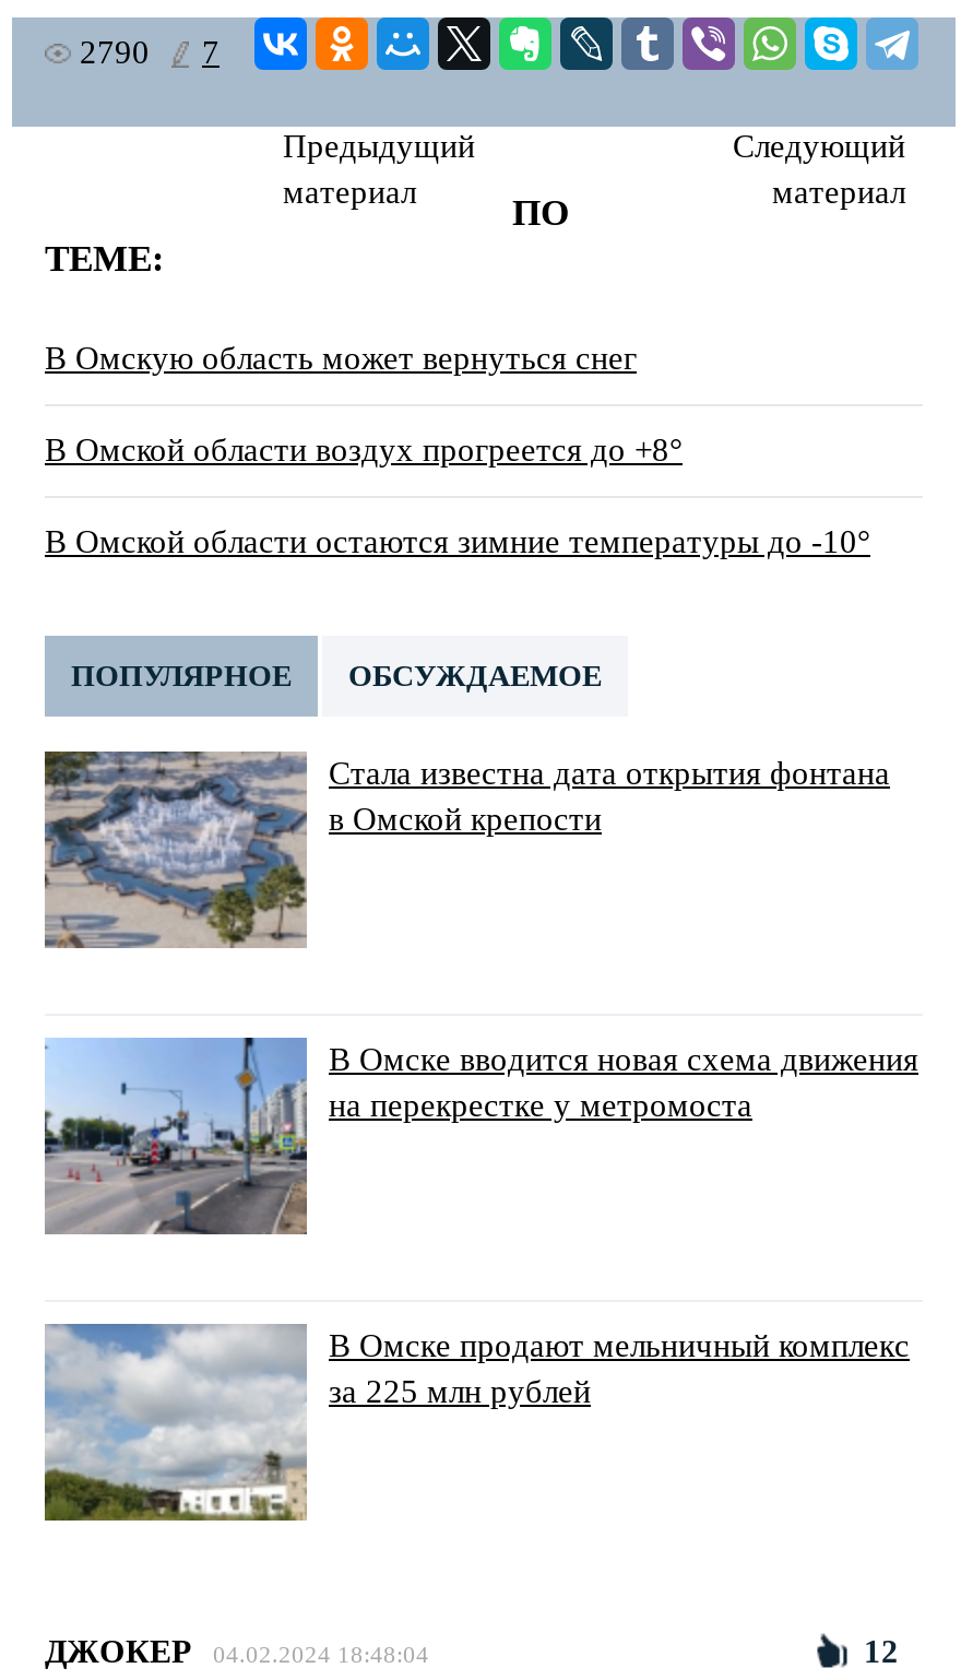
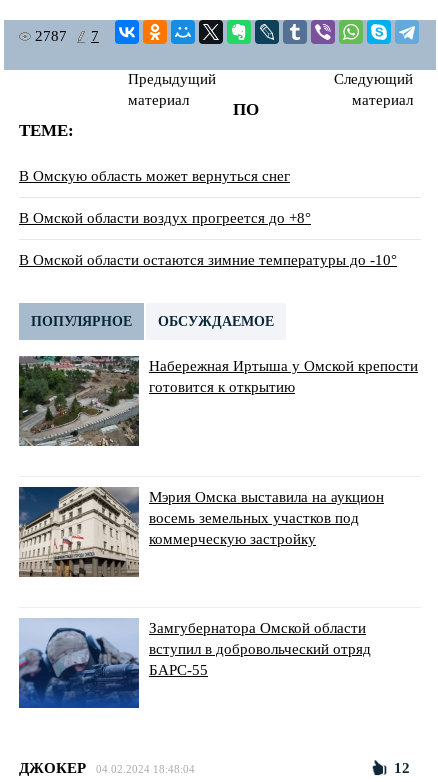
[80,35,220,70] 2790 7 -> [35,28,99,44] 2787 7
[43,749,890,948] [image] | Стала известна дата открытия фонтана | в Омской крепости -> [18,355,418,446] [image] | Набережная Иртыша у Омской крепости | готовится к открытию
[43,1036,918,1237] [image] | В Омске вводится новая схема движения | на перекрестке у метромоста -> [18,486,384,578] [image] | Мэрия Омска выставила на аукцион | восемь земельных участков под | коммерческую застройку
[43,1324,910,1523] [image] | В Омске продают мельничный комплекс | за 225 млн рублей -> [18,618,371,709] [image] | Замгубернатора Омской области | вступил в добровольческий отряд | БАРС-55

